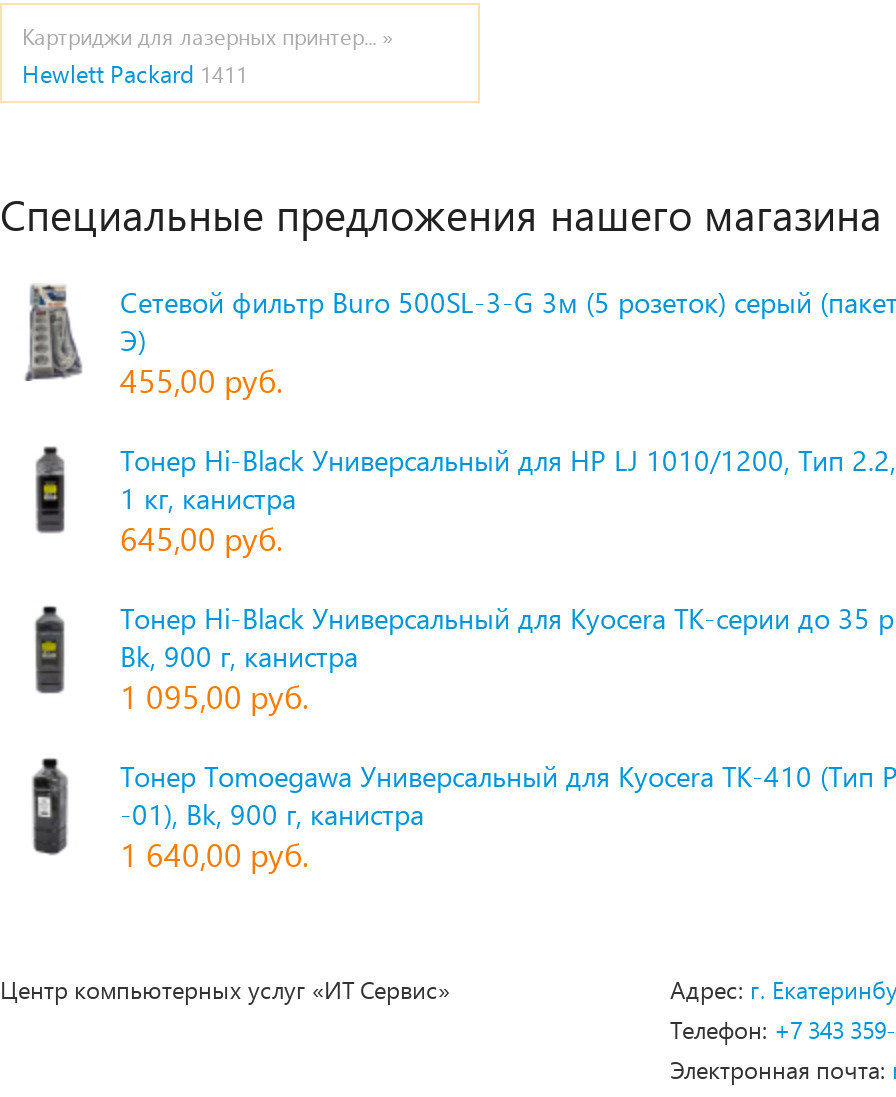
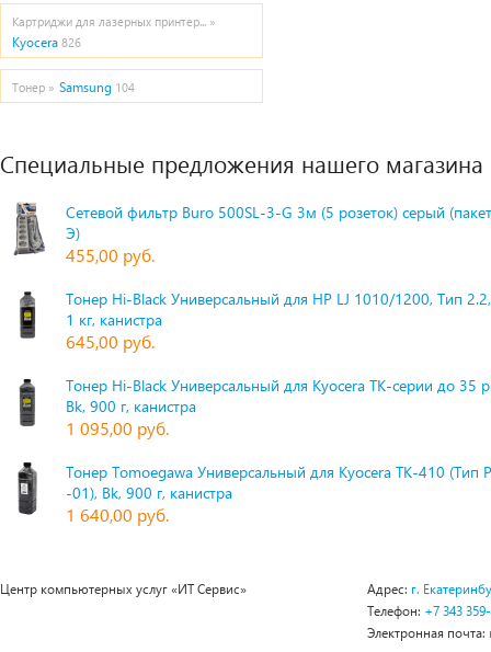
[22,59,248,89] Hewlett Packard 1411 -> [12,34,135,95] Kyocera 826 | Тонер » Samsung 104

